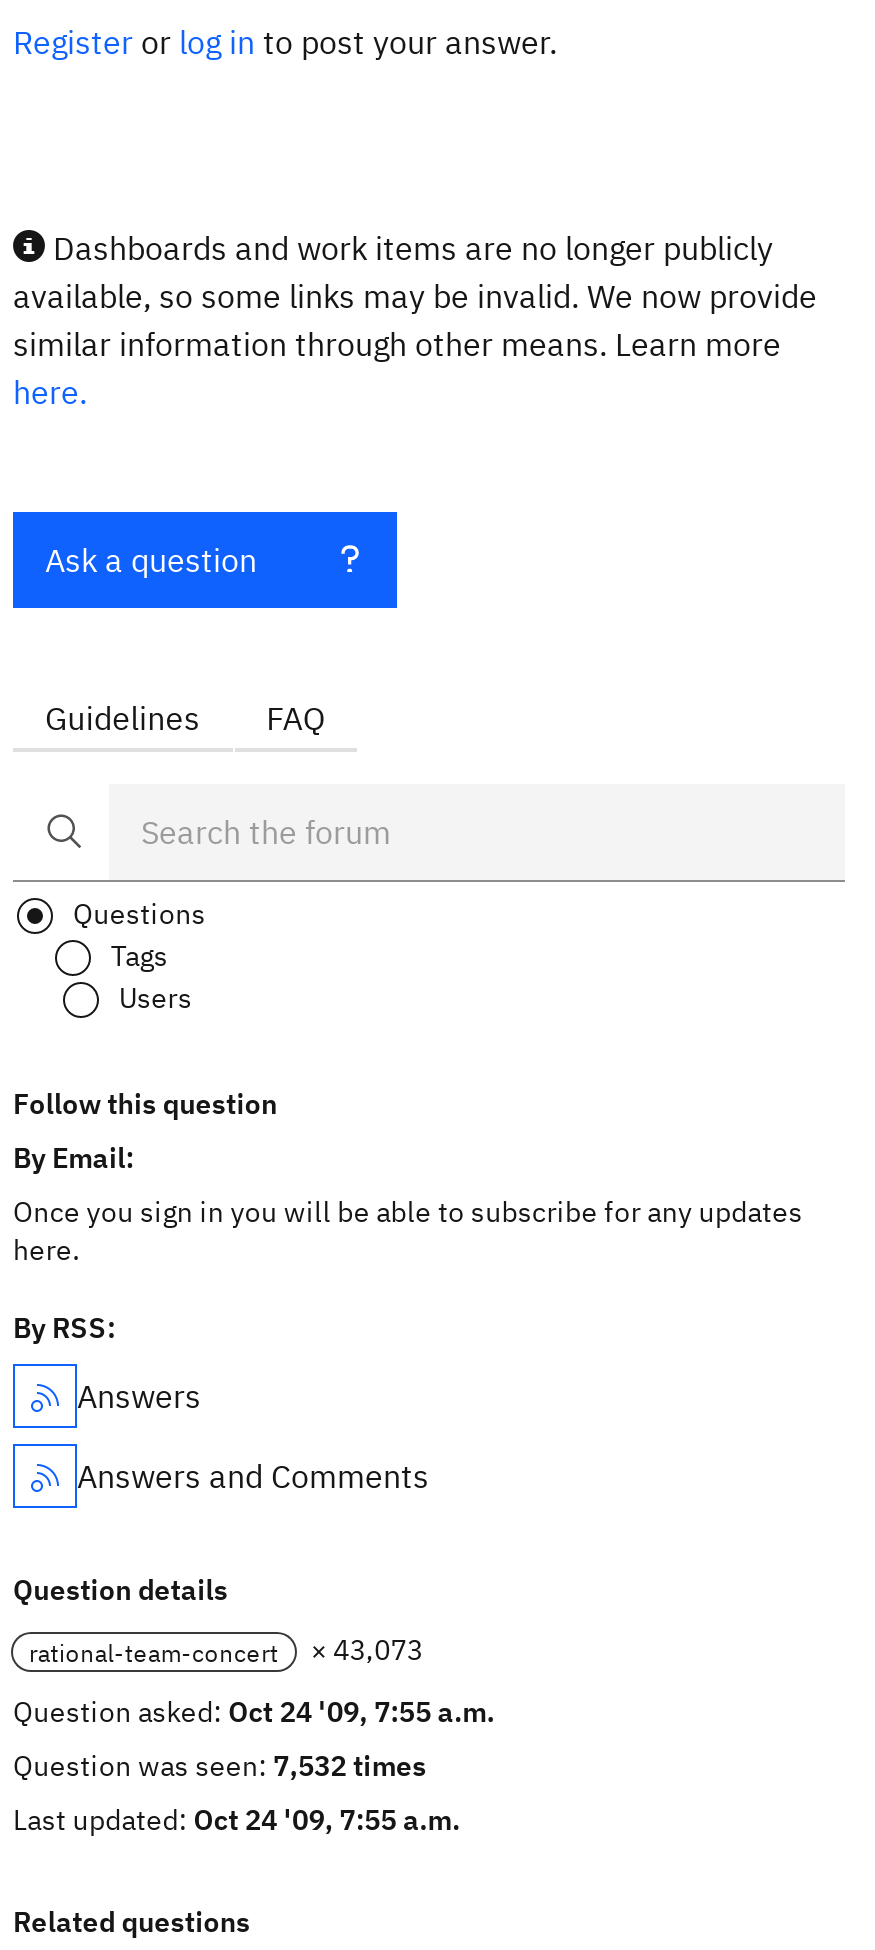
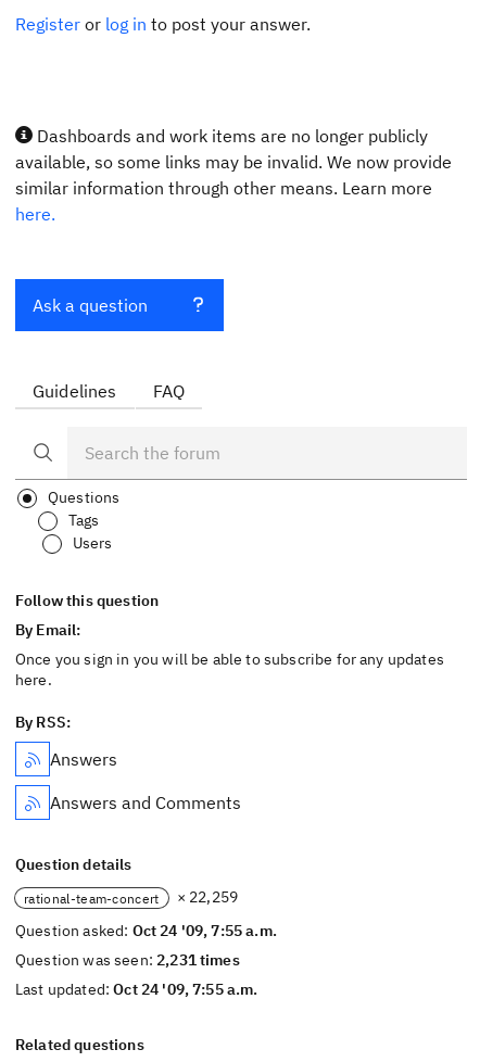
[29,1632,423,1668] rational-team-concert × 43,073 -> [24,887,238,907] rational-team-concert × 22,259
[13,1748,427,1784] Question was seen: 7,532 times -> [15,950,240,970] Question was seen: 2,231 times

